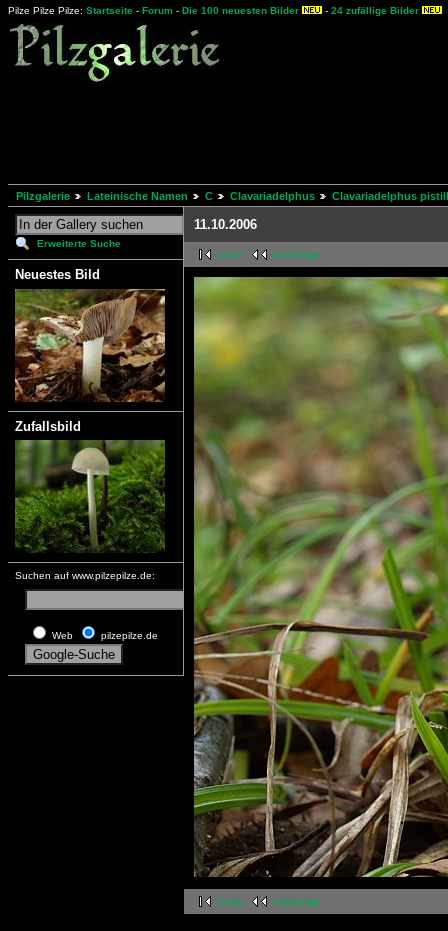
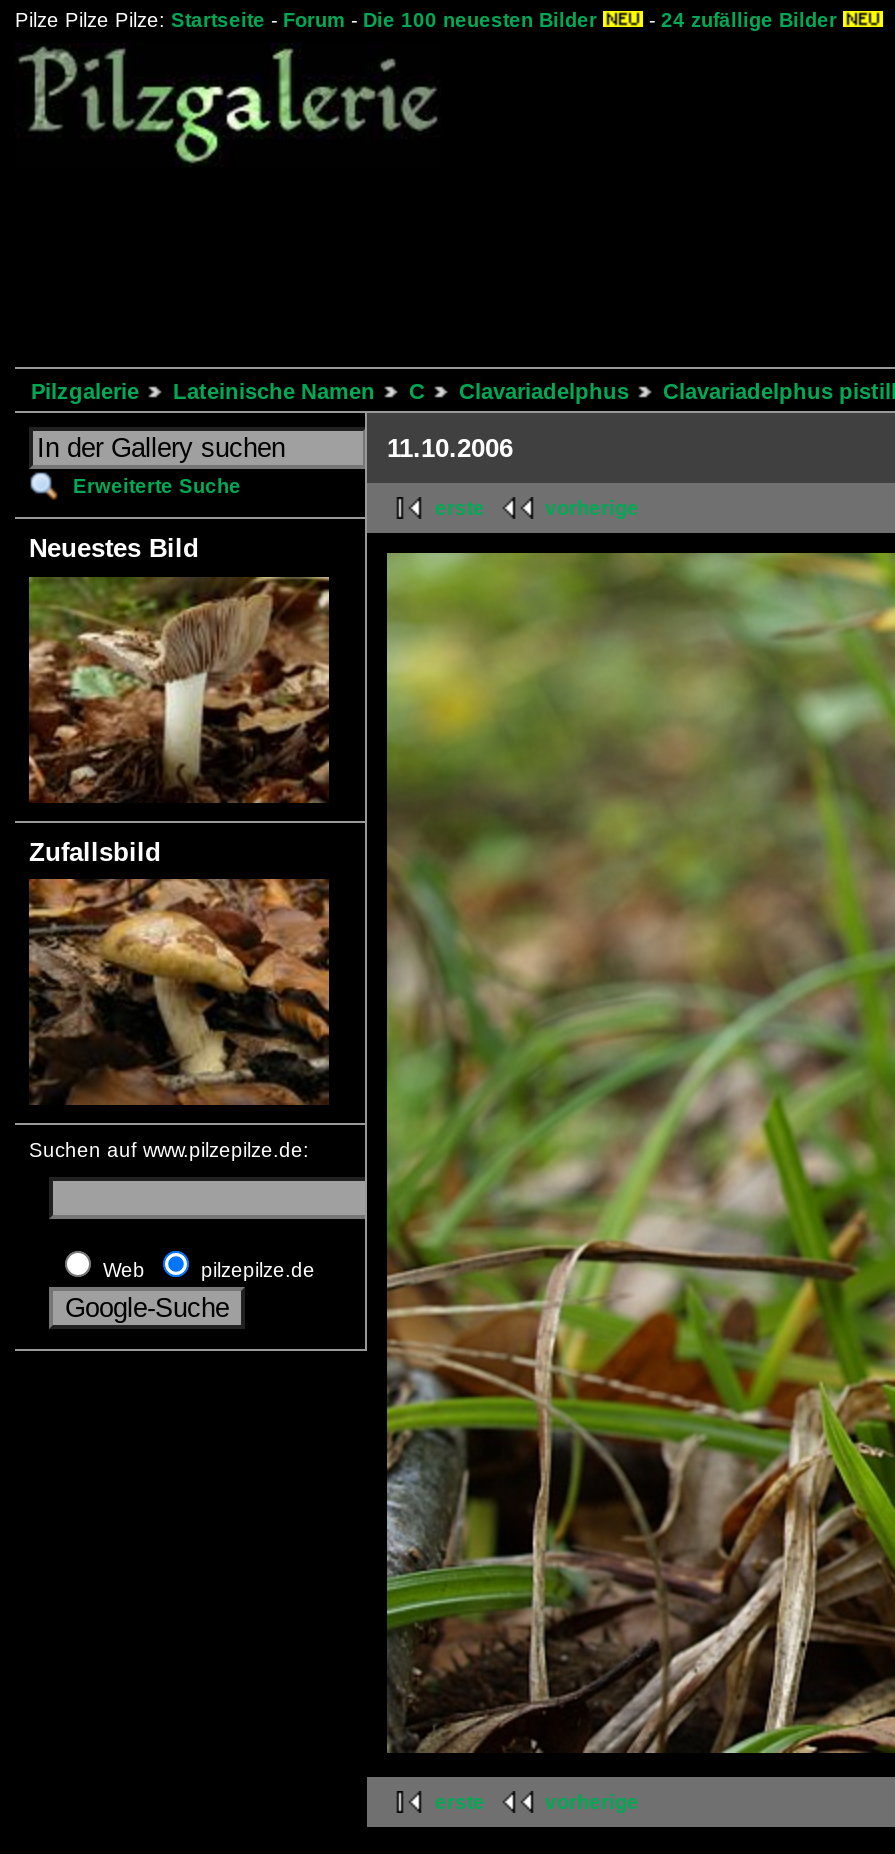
[15,439,165,553] [image] -> [27,877,331,1107] [image]

